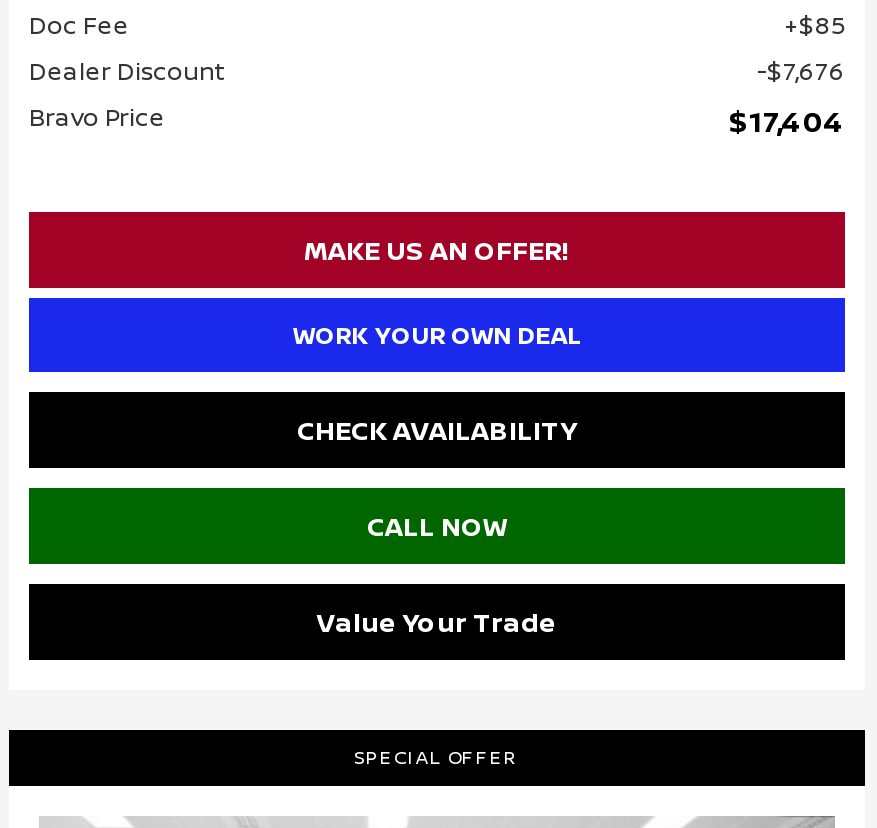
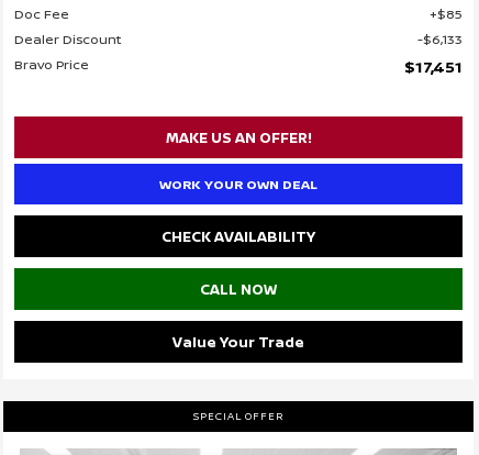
[767,53,845,87] $7,676 -> [423,29,463,48] $6,133
[729,101,845,139] $17,404 -> [404,56,463,76] $17,451

